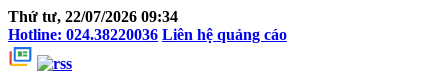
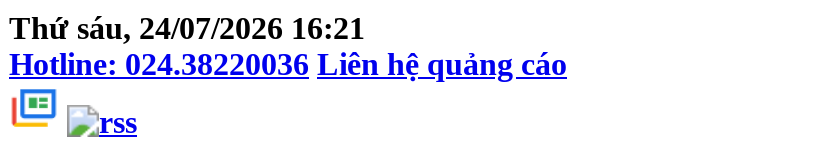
[8,8,178,25] Thứ tư, 22/07/2026 09:34 -> [9,11,365,45] Thứ sáu, 24/07/2026 16:21

